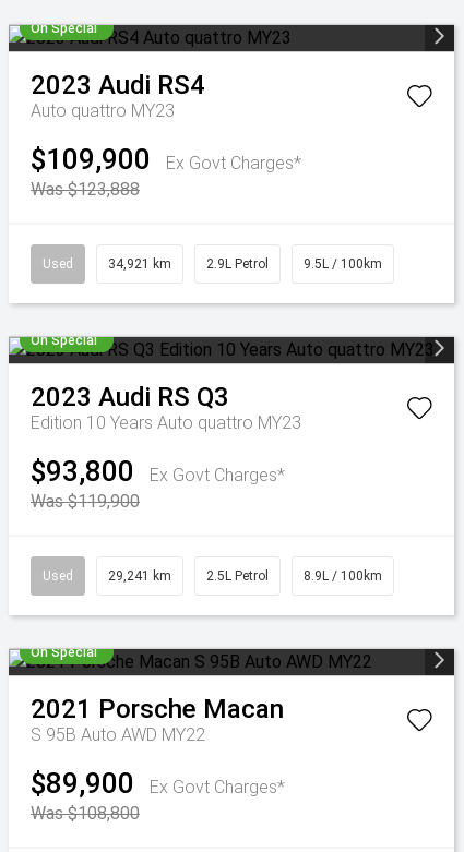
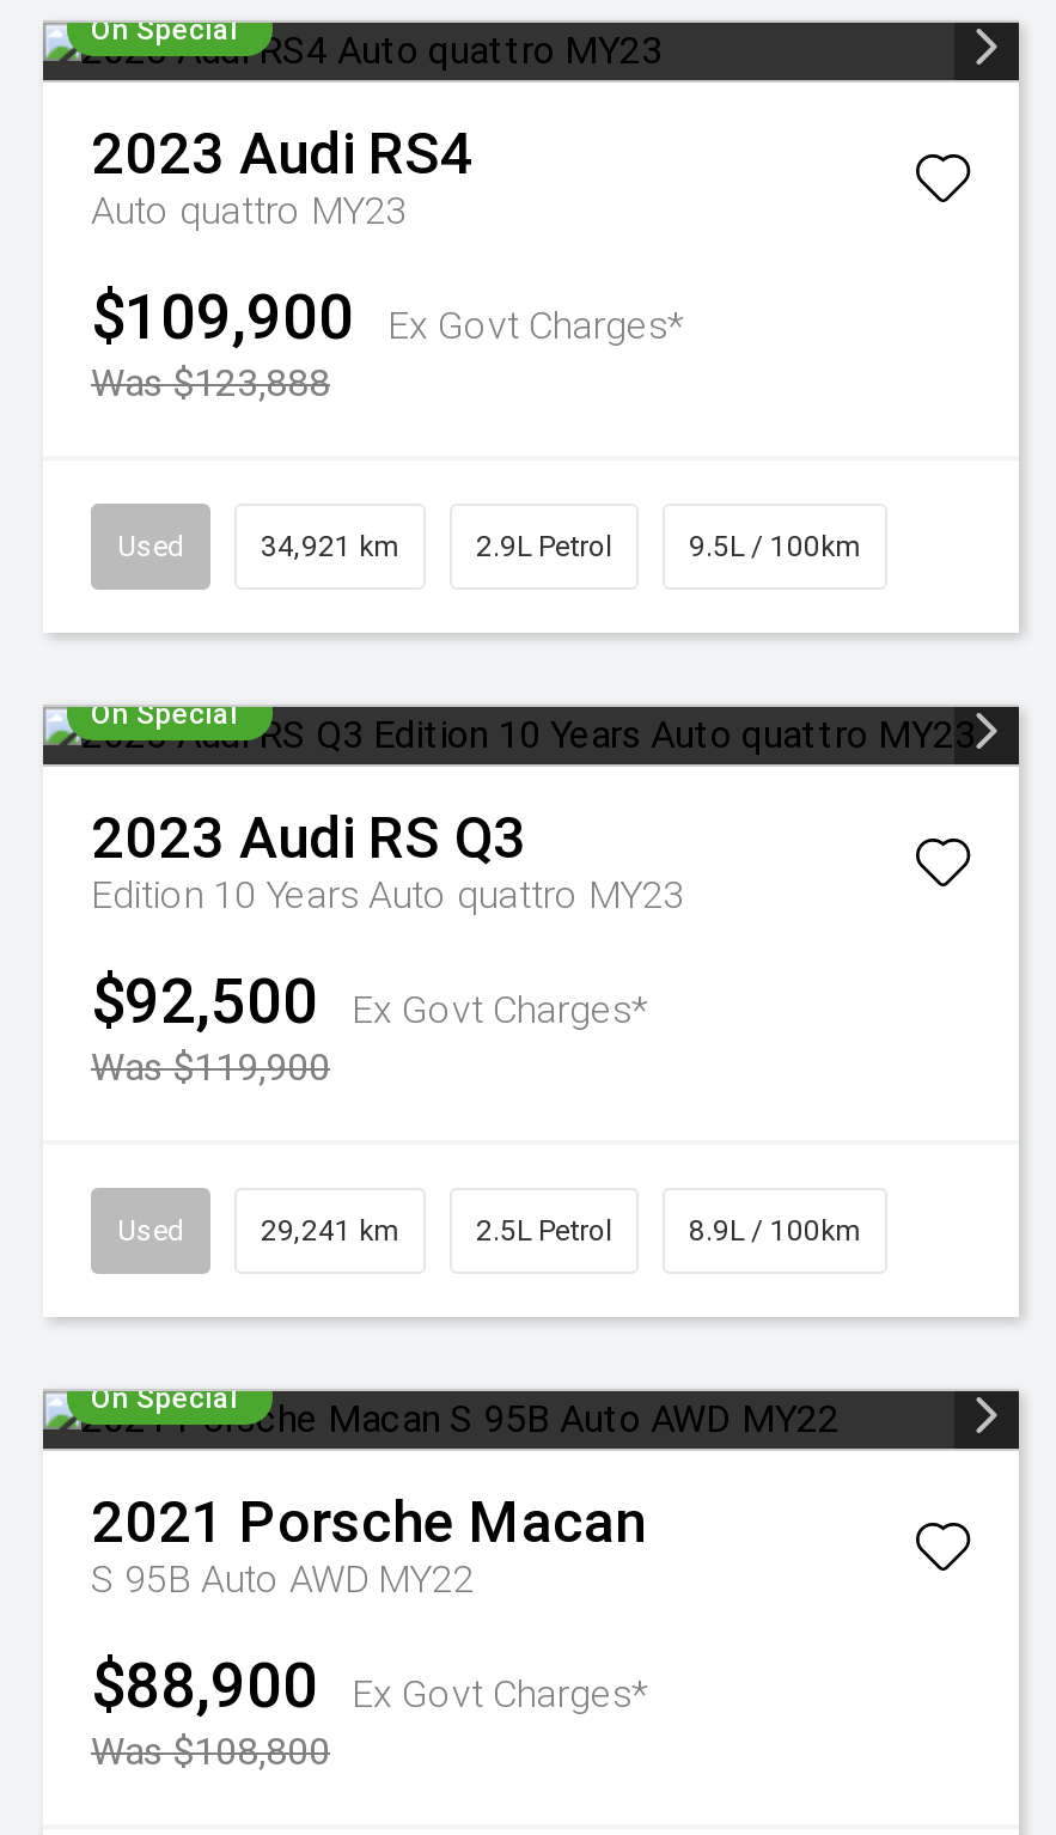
[31,455,285,488] $93,800 Ex Govt Charges* -> [91,965,648,1037] $92,500 Ex Govt Charges*
[31,767,285,800] $89,900 Ex Govt Charges* -> [91,1650,648,1721] $88,900 Ex Govt Charges*

